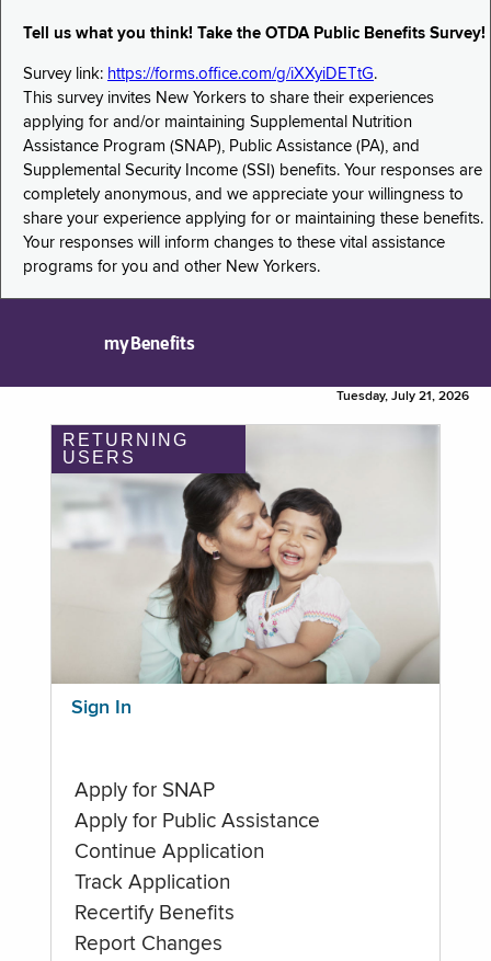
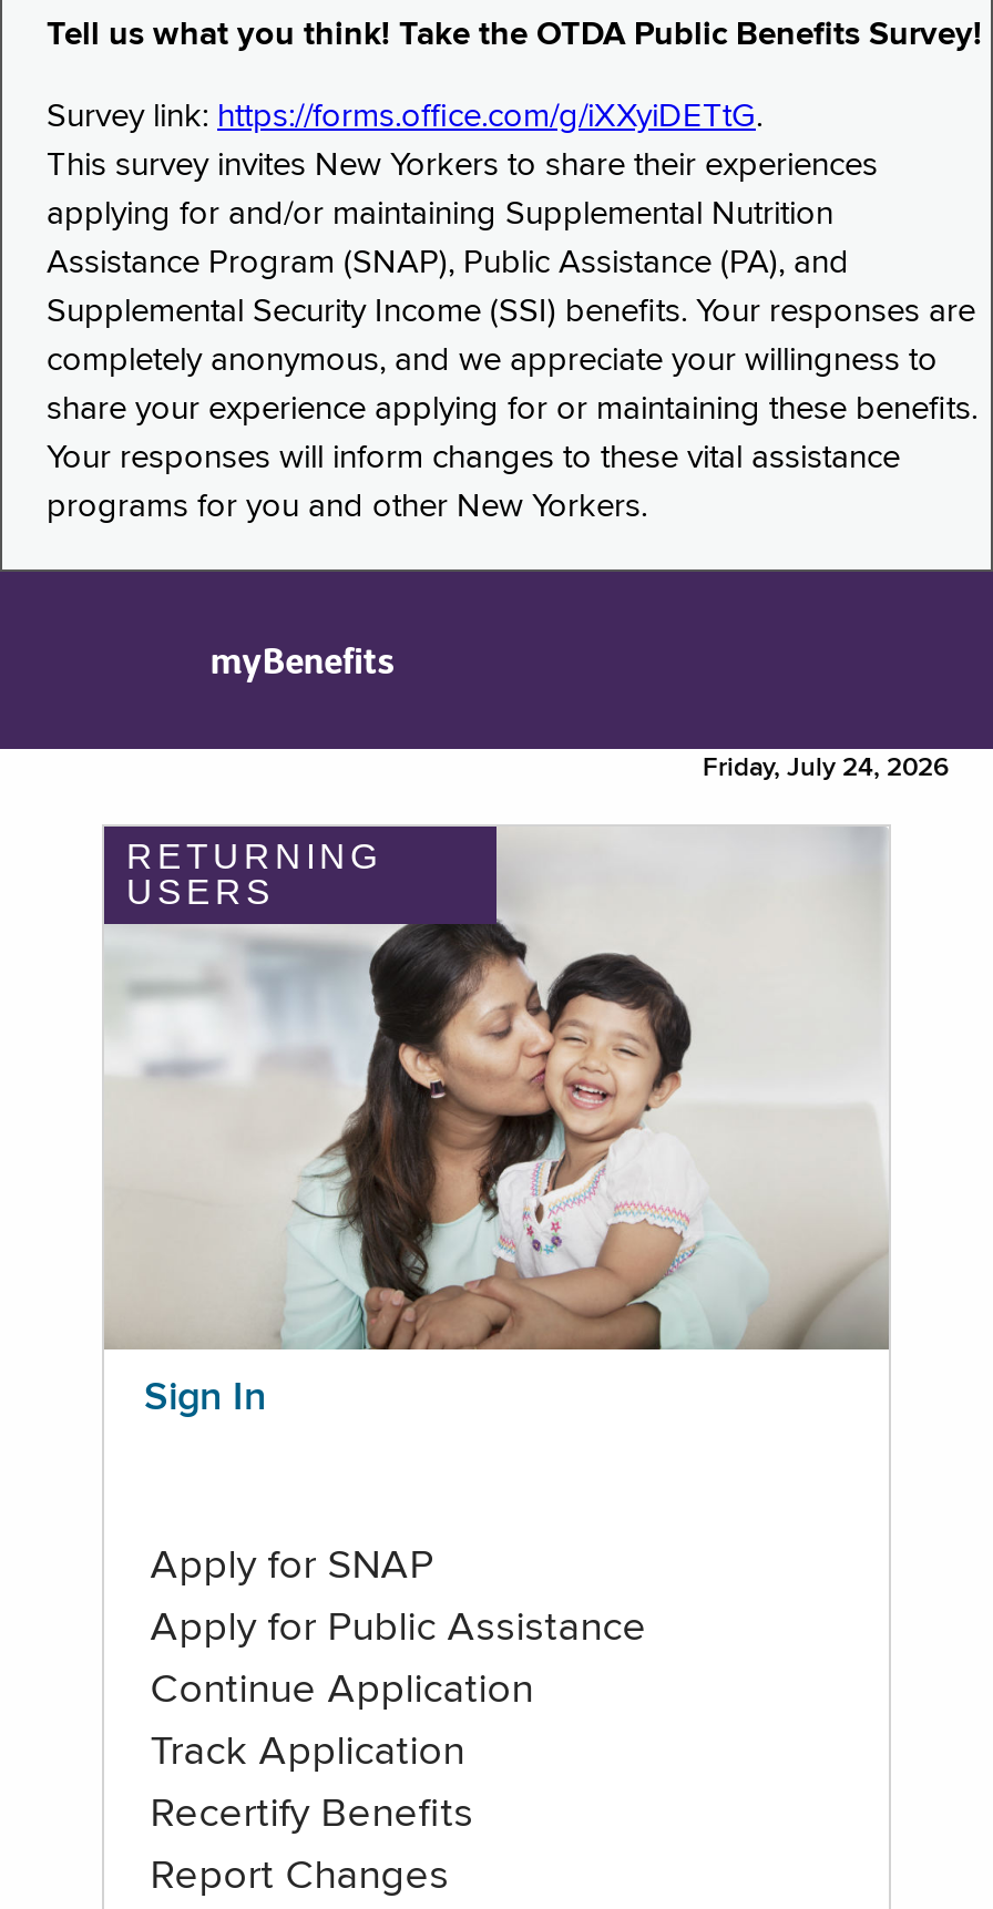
[336,390,469,403] Tuesday, July 21, 2026 -> [703,756,949,782] Friday, July 24, 2026

